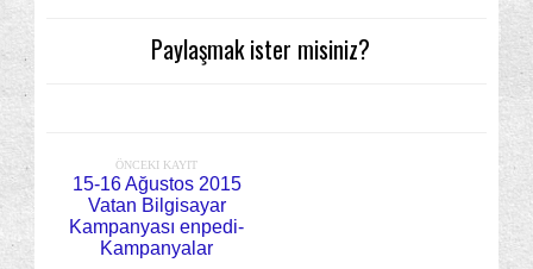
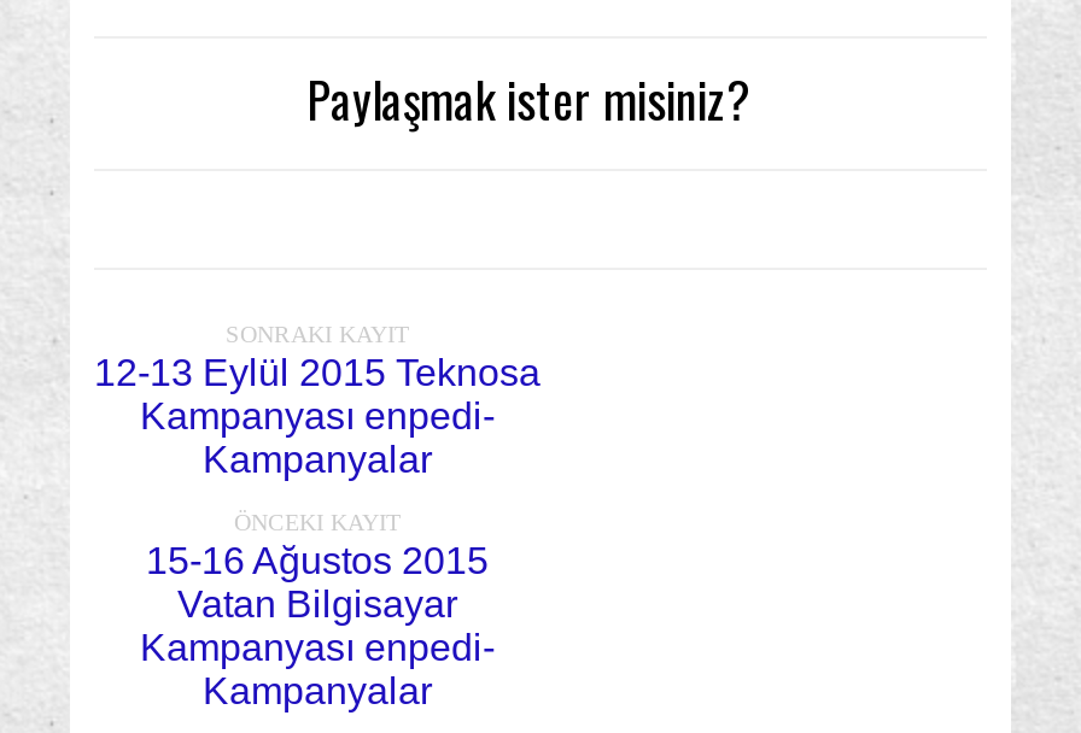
none -> [94,321,540,480] SONRAKI KAYIT | 12-13 Eylül 2015 Teknosa | Kampanyası enpedi- | Kampanyalar

